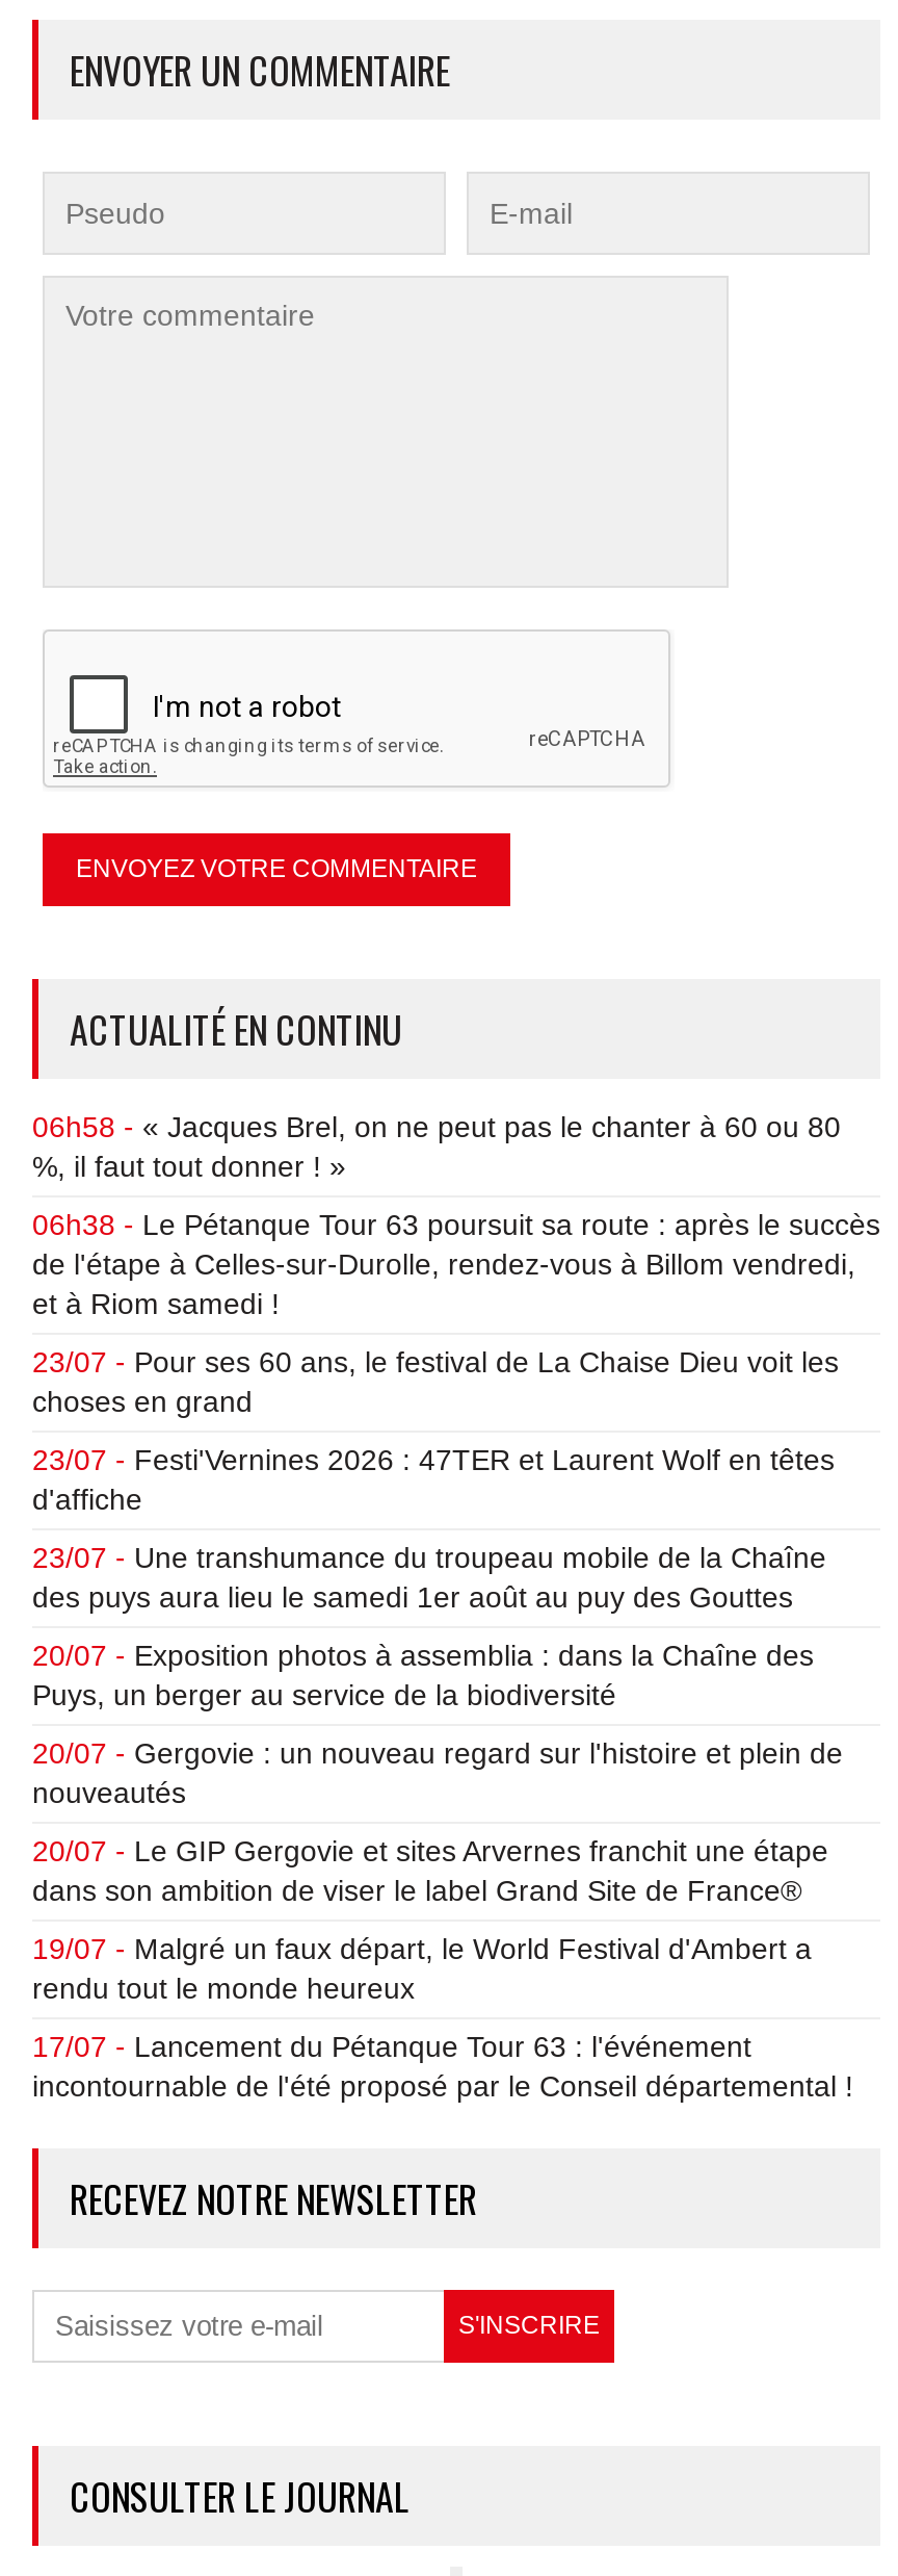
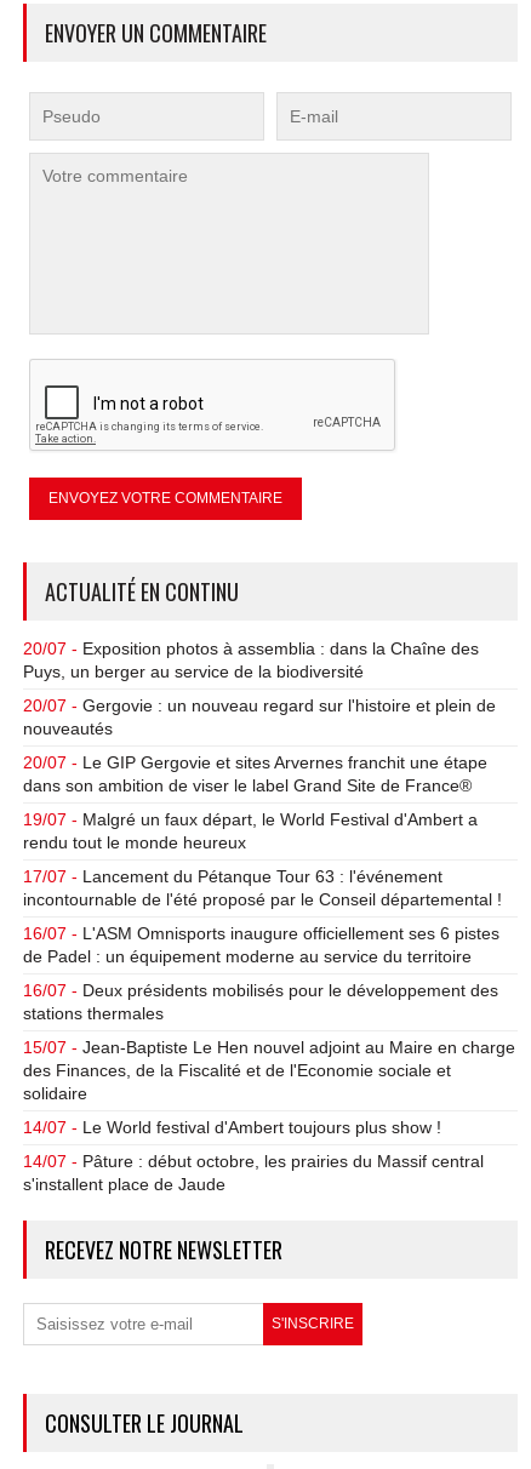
[32,1109,880,1613] 06h58 - « Jacques Brel, on ne peut pas le chanter à 60 ou 80 | %, il faut tout donner ! » | 06h38 - Le Pétanque Tour 63 poursuit sa route : après le succès | de l'étape à Celles-sur-Durolle, rendez-vous à Billom vendredi, | et à Riom samedi ! | 23/07 - Pour ses 60 ans, le festival de La Chaise Dieu voit les | choses en grand | 23/07 - Festi'Vernines 2026 : 47TER et Laurent Wolf en têtes | d'affiche | 23/07 - Une transhumance du troupeau mobile de la Chaîne | des puys aura lieu le samedi 1er août au puy des Gouttes -> none
moved [32,1638,853,2102] -> [23,638,502,909]: 20/07 - Exposition photos à assemblia : dans la Chaîne des | Puys, un berger au service de la biodiversité | 20/07 - Gergovie : un nouveau regard sur l'histoire et plein de | ... | 17/07 - Lancement du Pétanque Tour 63 : l'événement | incontournable de l'été proposé par le Conseil départemental !
none -> [23,923,515,1194] 16/07 - L'ASM Omnisports inaugure officiellement ses 6 pistes | de Padel : un équipement moderne au service du territoire | 16/07 - Deux présidents mobilisés pour le développement des | stations thermales | 15/07 - Jean-Baptiste Le Hen nouvel adjoint au Maire en charge | des Finances, de la Fiscalité et de l'Economie sociale et | solidaire | 14/07 - Le World festival d'Ambert toujours plus show ! | 14/07 - Pâture : début octobre, les prairies du Massif central | s'installent place de Jaude

